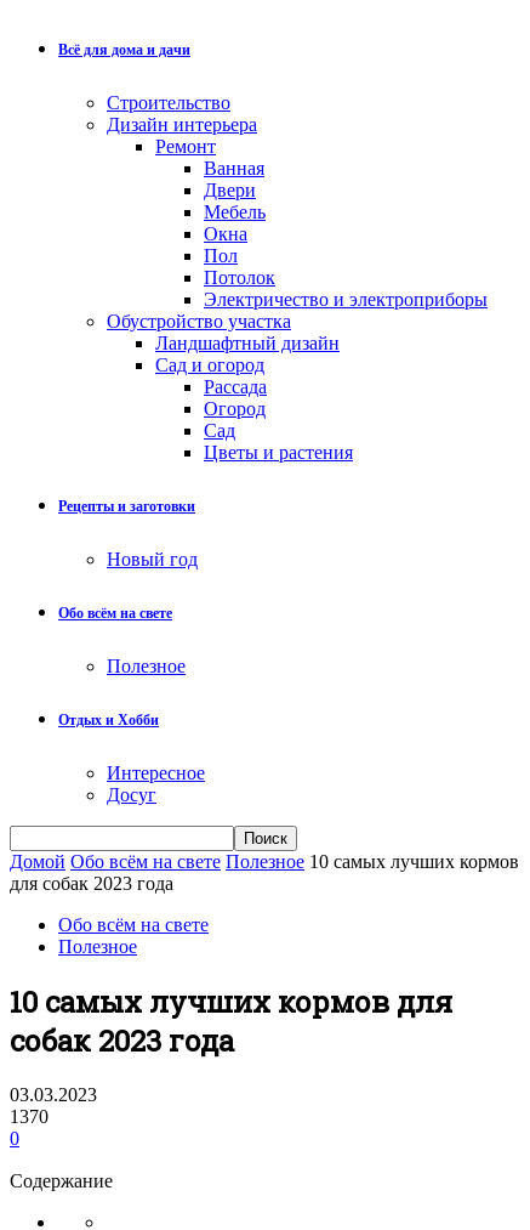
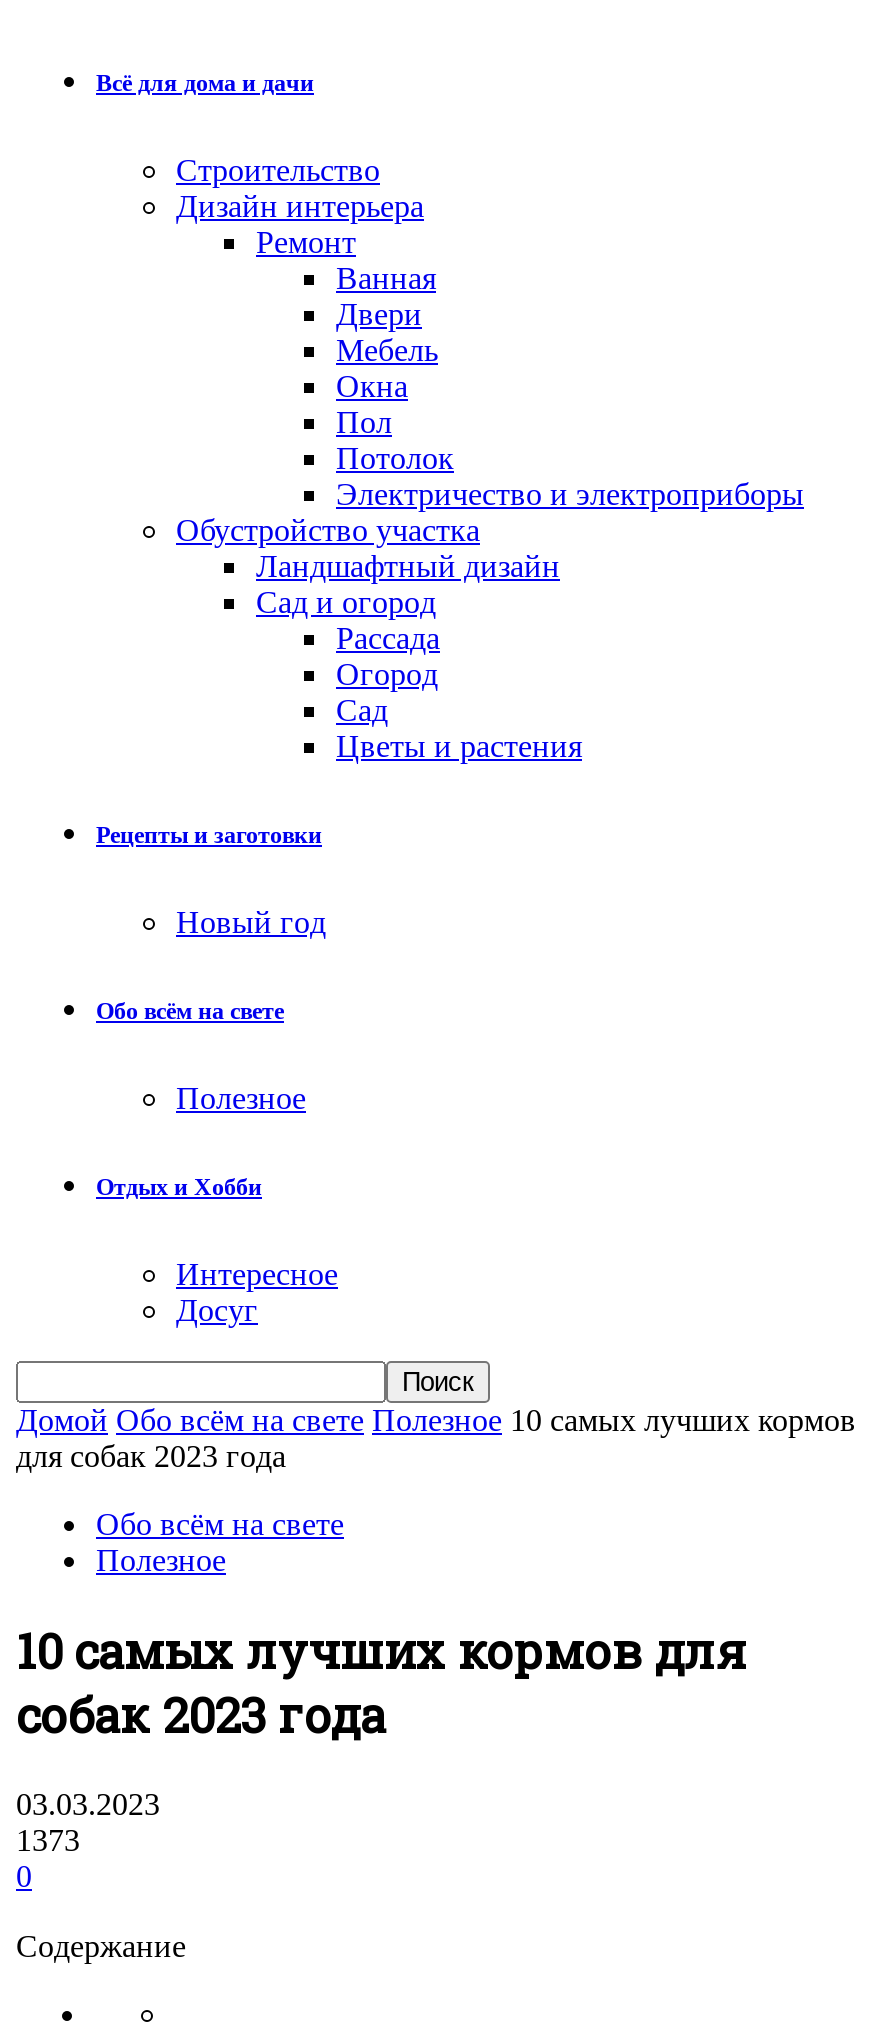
[10,1106,49,1127] 1370 -> [16,1823,80,1857] 1373

